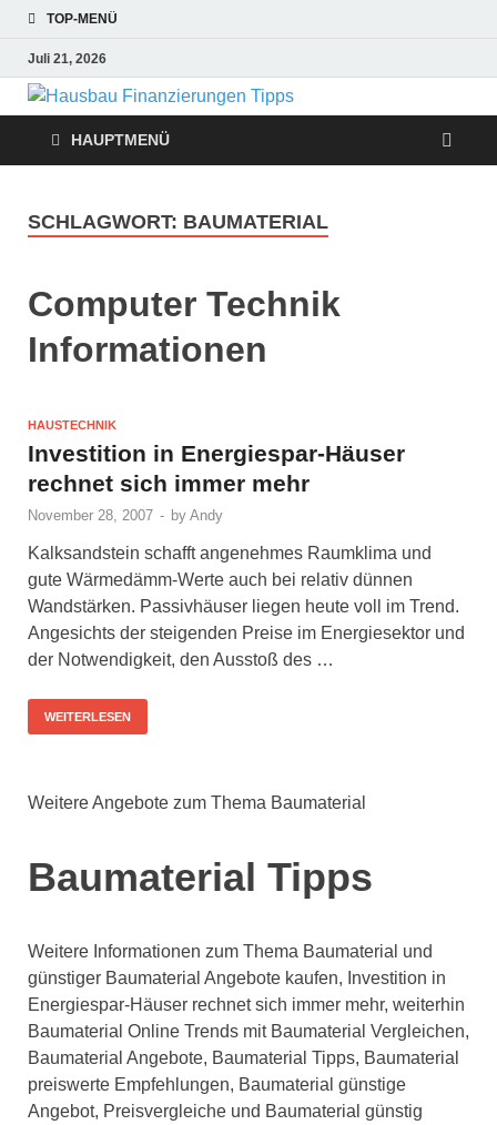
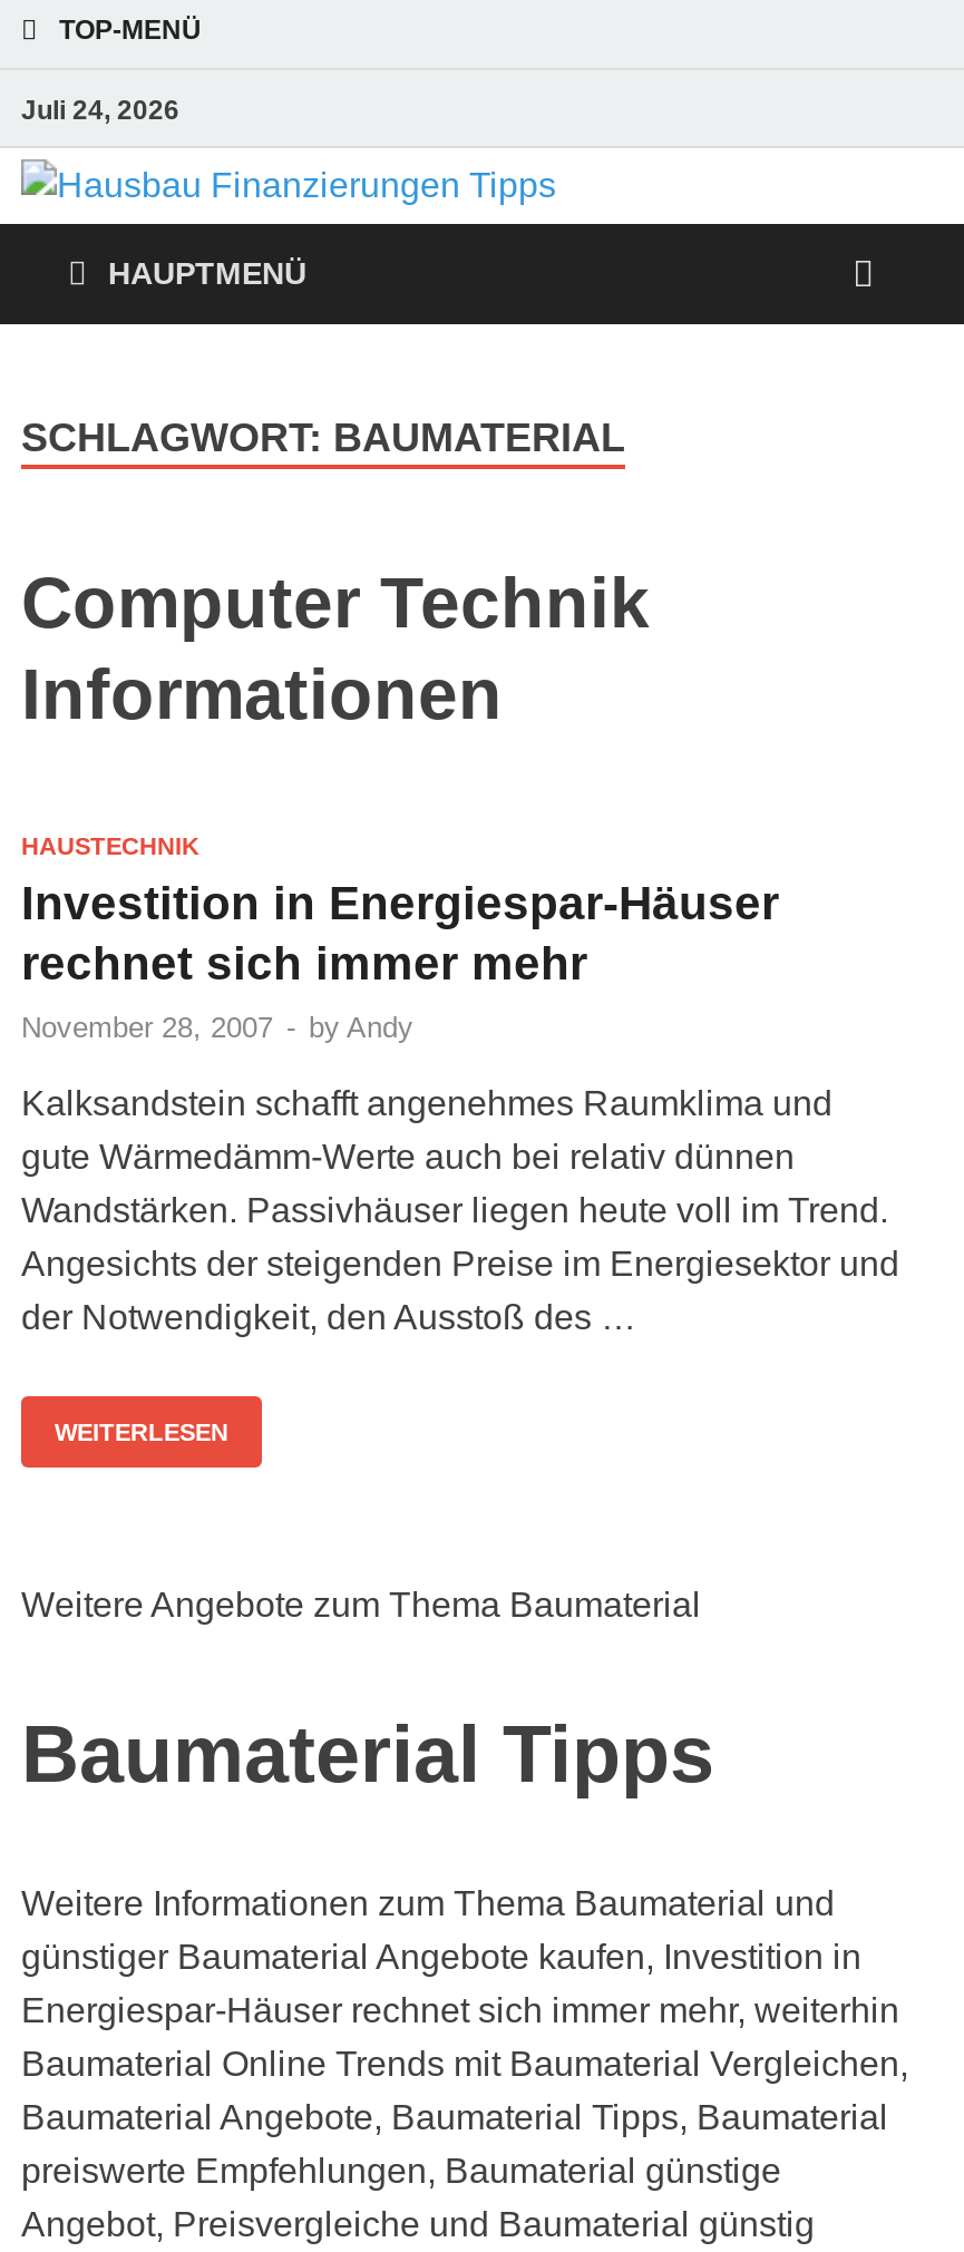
[28,50,106,66] Juli 21, 2026 -> [21,94,179,125] Juli 24, 2026

